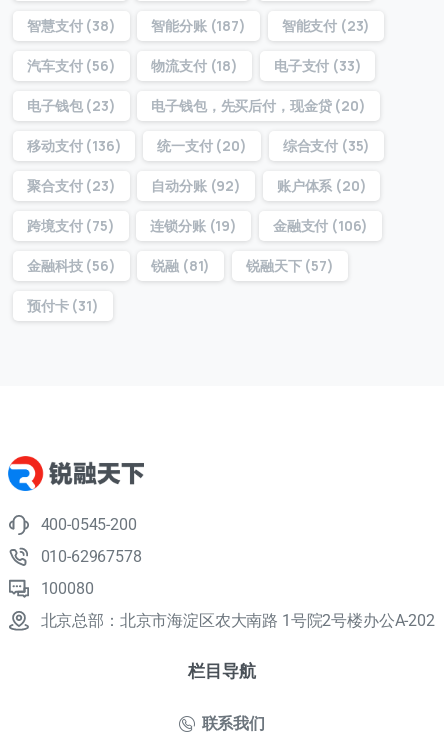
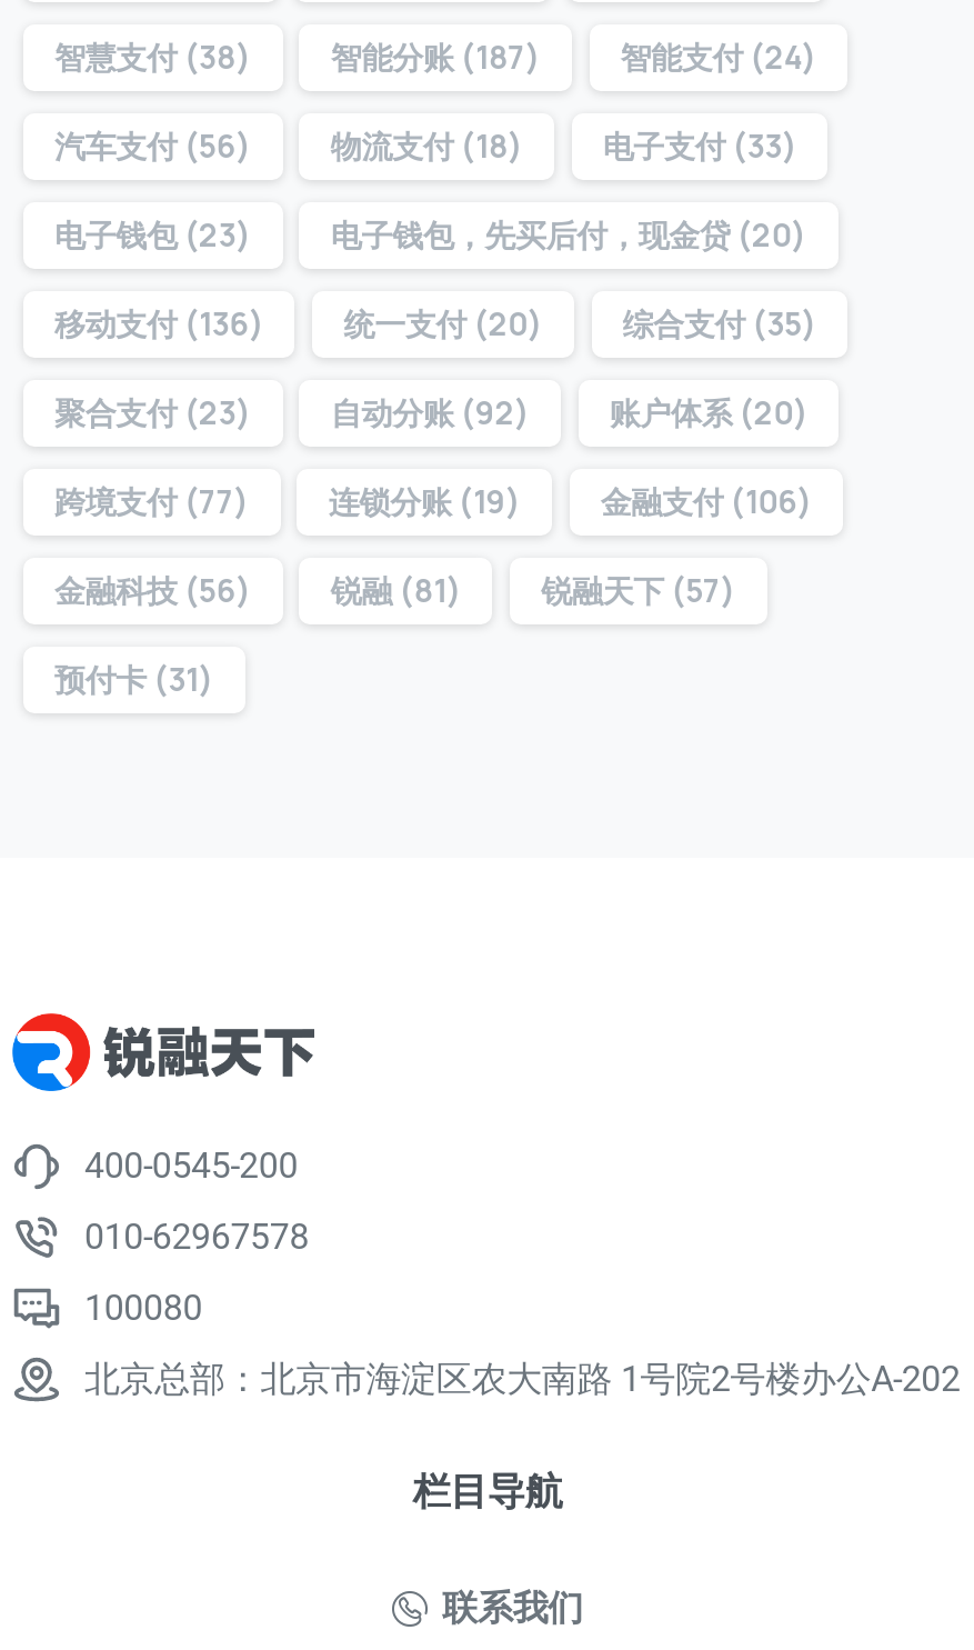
[27,16,370,35] 智慧支付(38) 智能分账(187) 智能支付(23) -> [54,36,817,78] 智慧支付(38) 智能分账(187) 智能支付(24)
[27,216,368,235] 跨境支付(75) 连锁分账(19) 金融支付(106) -> [54,481,813,523] 跨境支付(77) 连锁分账(19) 金融支付(106)

